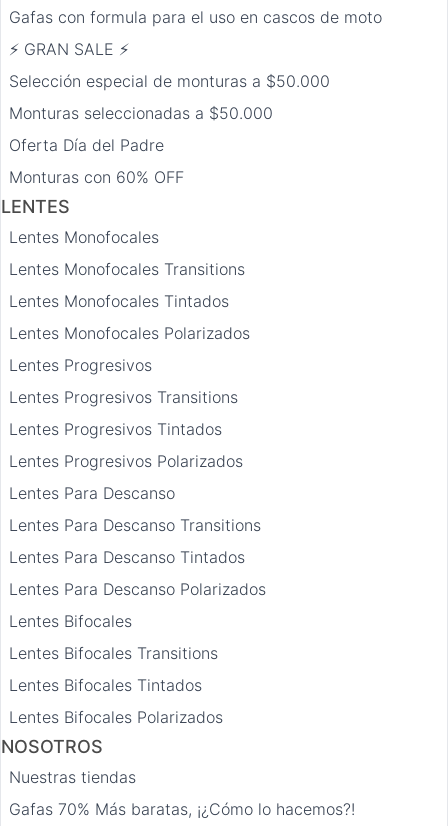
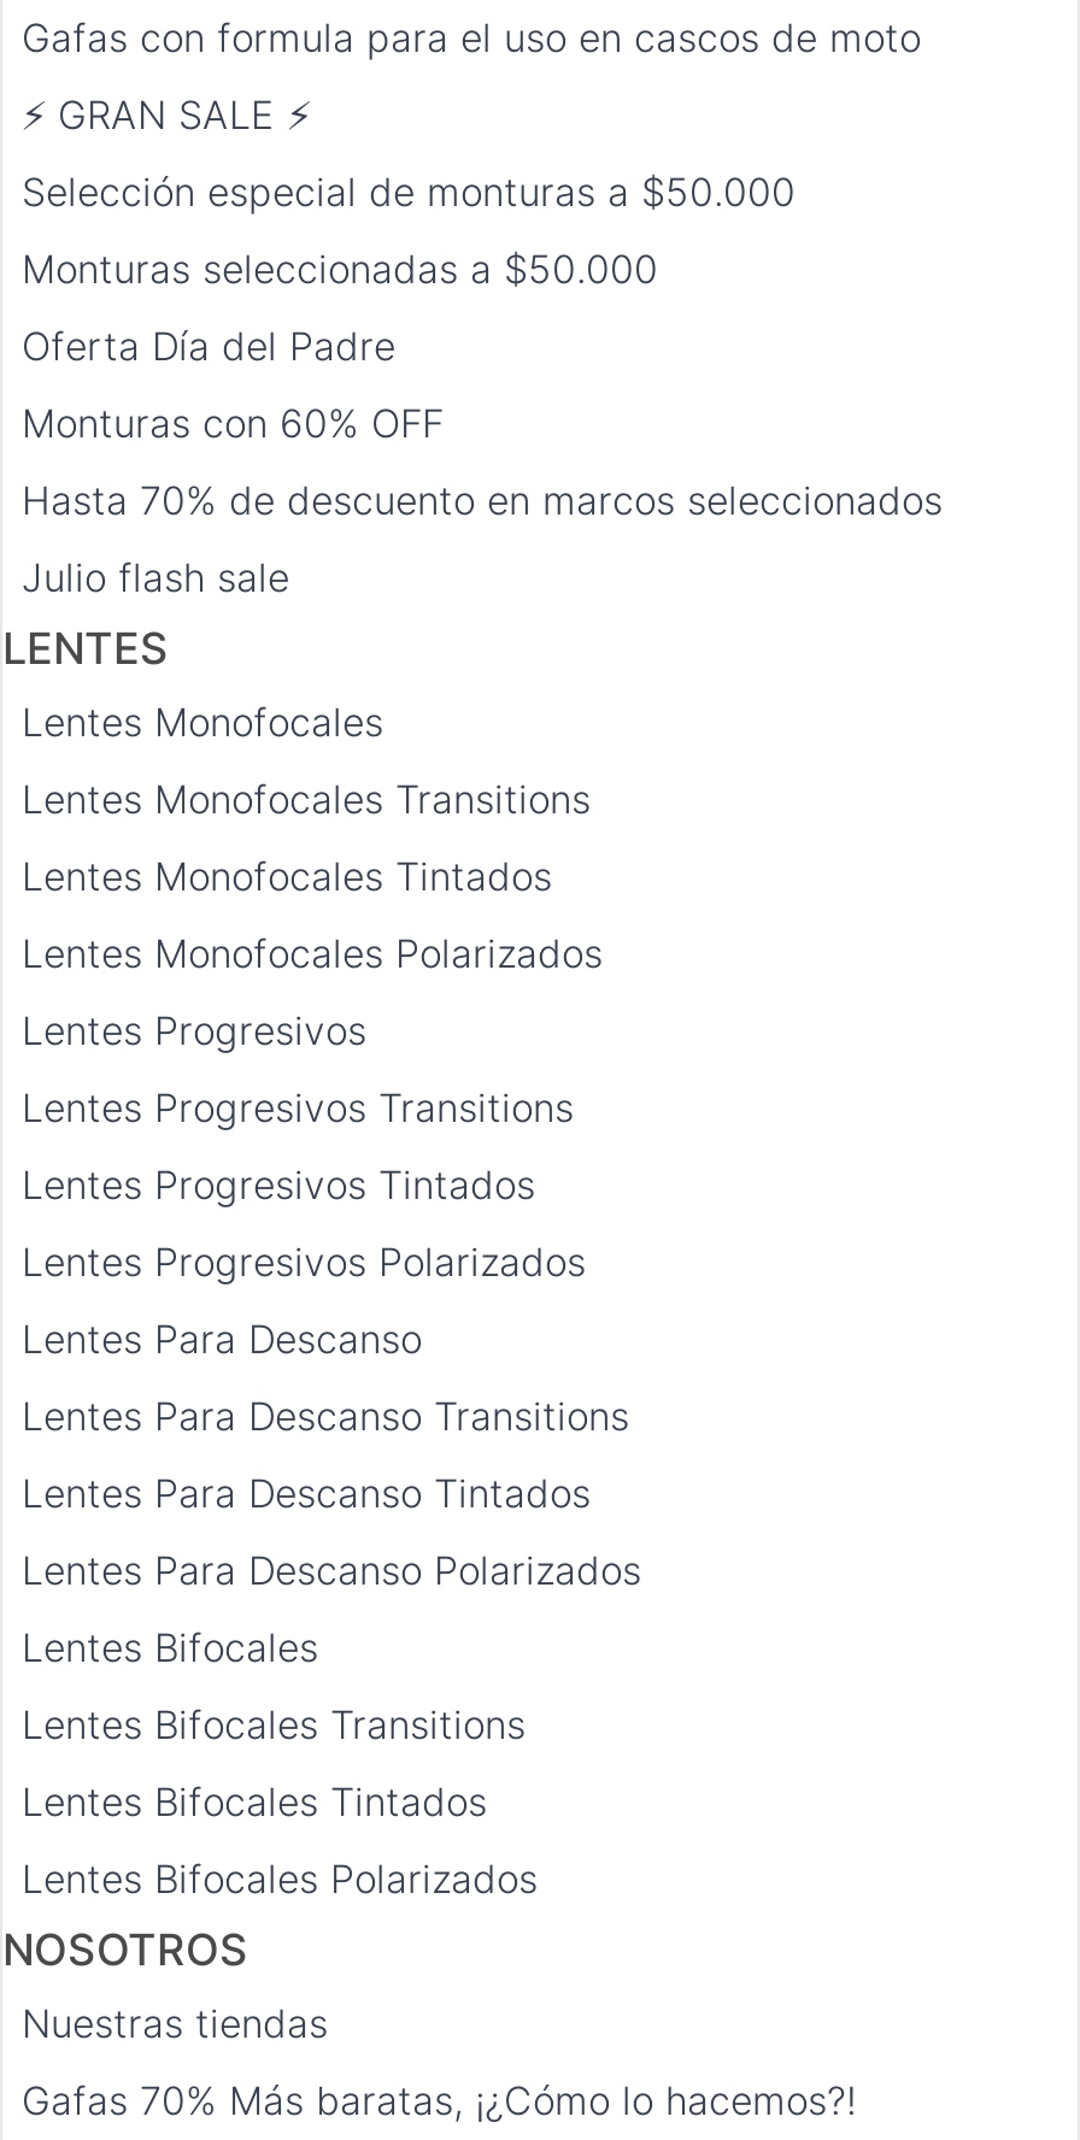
none -> [22,476,943,602] Hasta 70% de descuento en marcos seleccionados | Julio flash sale

